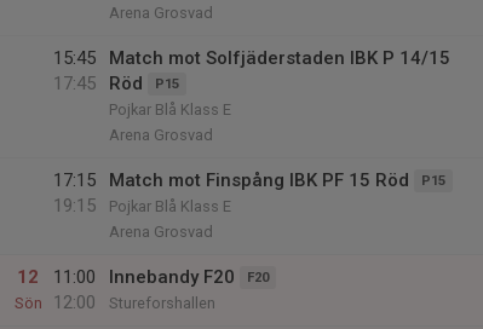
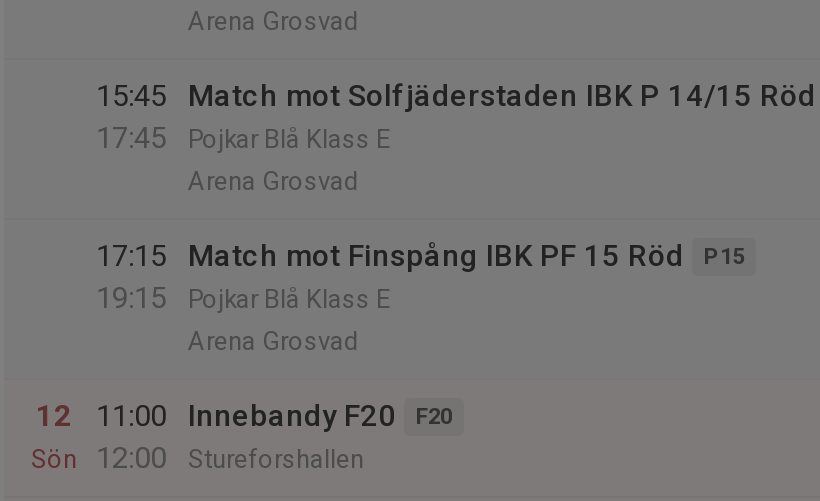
[109,47,450,94] Match mot Solfjäderstaden IBK P 14/15 | Röd | P15 -> [188,78,816,114] Match mot Solfjäderstaden IBK P 14/15 Röd

